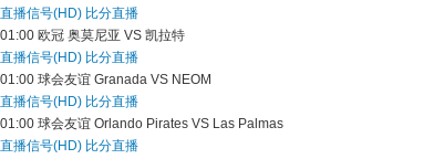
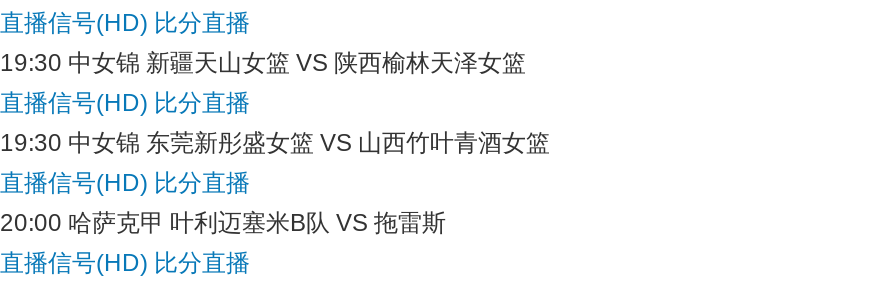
[0,28,185,43] 01:00 欧冠奥莫尼亚 VS 凯拉特 -> [0,49,526,77] 19:30 中女锦新疆天山女篮 VS 陕西榆林天泽女篮
[0,72,211,87] 01:00 球会友谊Granada VS NEOM -> [0,129,550,157] 19:30 中女锦东莞新彤盛女篮 VS 山西竹叶青酒女篮
[0,116,283,131] 01:00 球会友谊Orlando Pirates VS Las Palmas -> [0,209,446,237] 20:00 哈萨克甲叶利迈塞米B队 VS 拖雷斯

